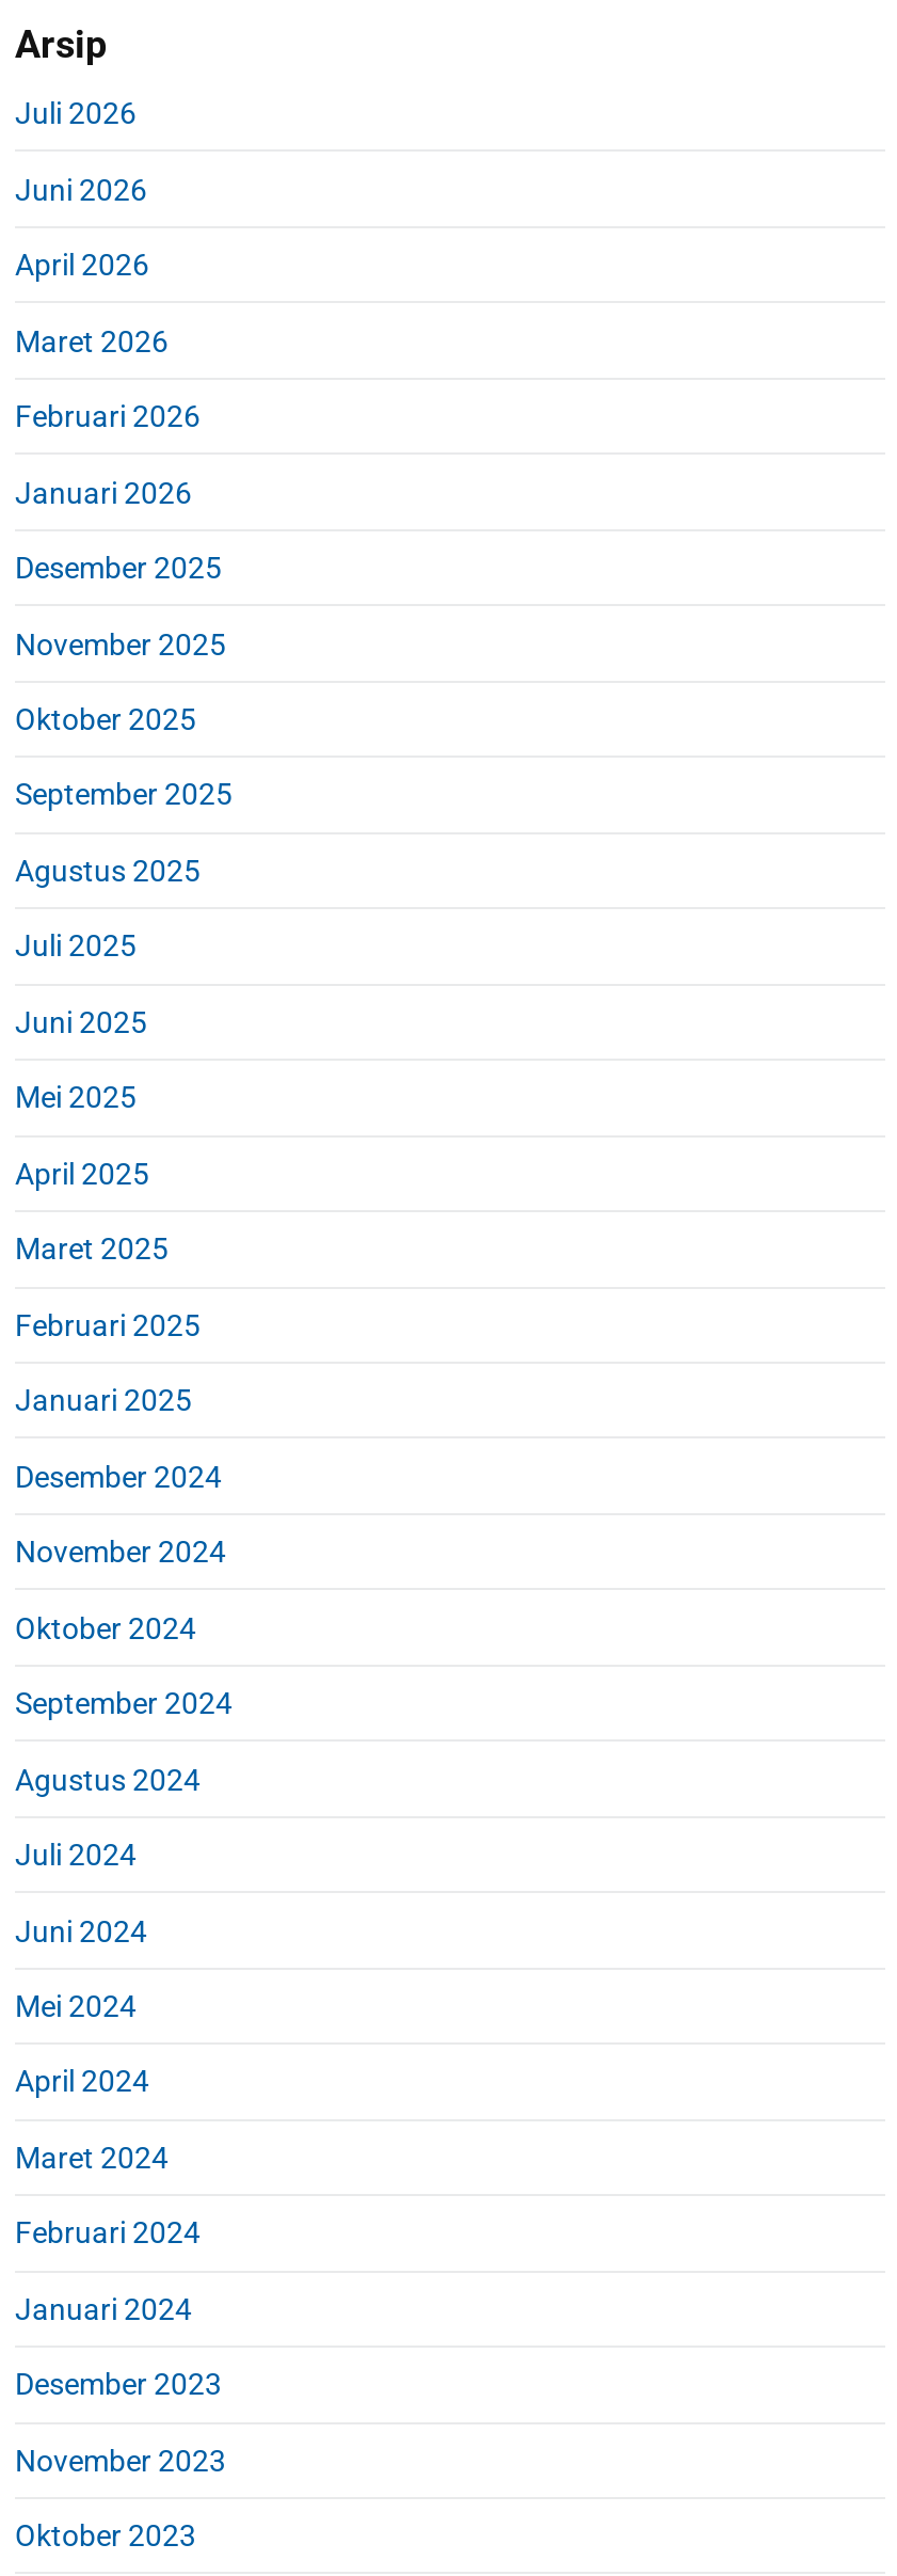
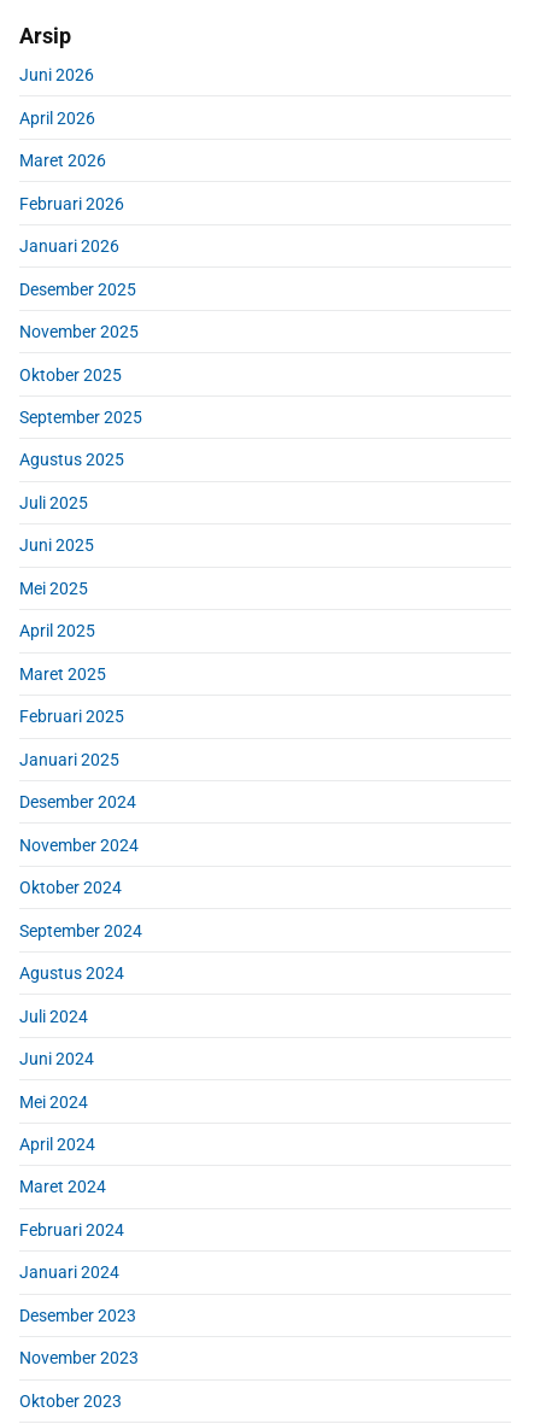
[15,96,137,131] Juli 2026 -> none

